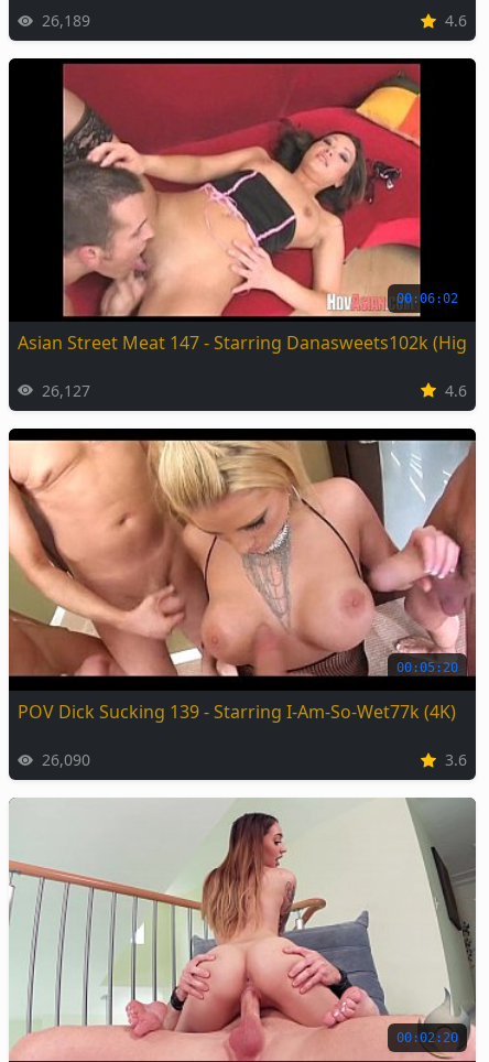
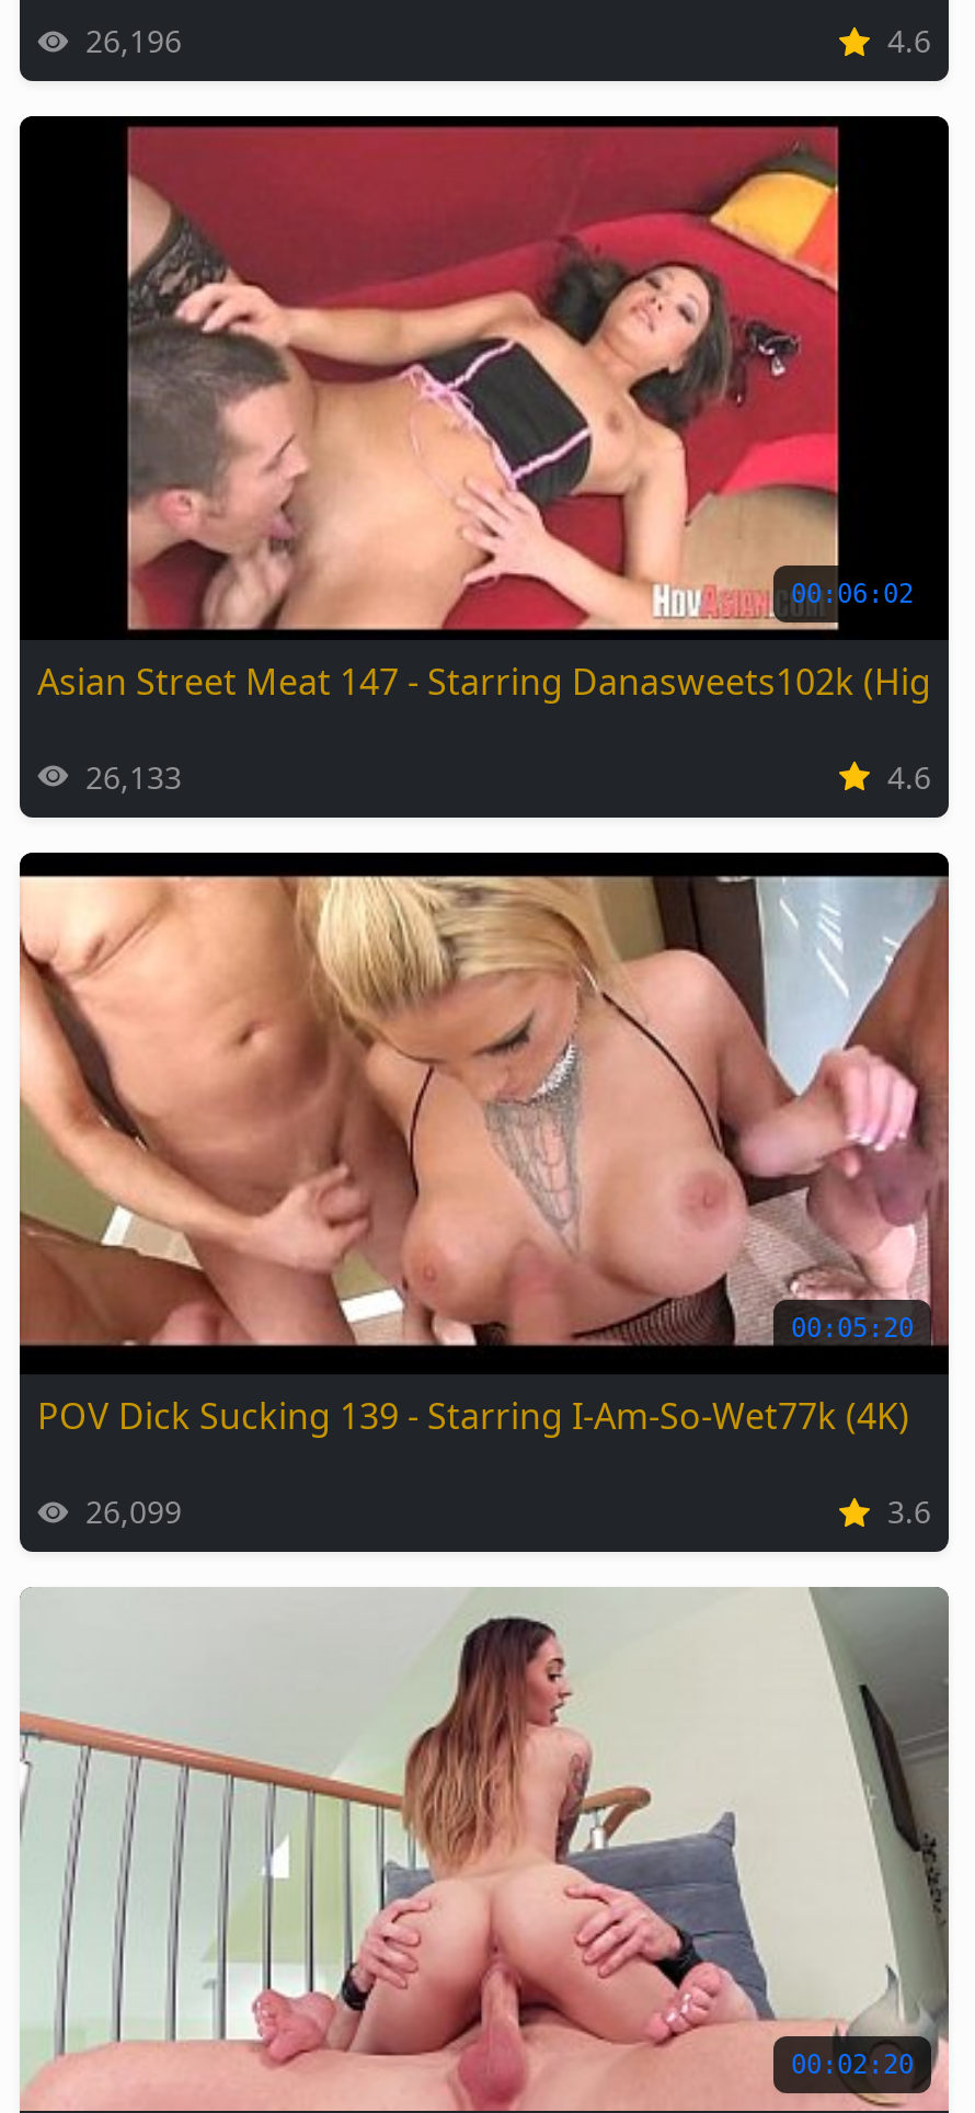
[37,10,90,31] 26,189 -> [77,20,182,61] 26,196
[37,380,90,400] 26,127 -> [77,755,182,797] 26,133
[37,749,90,770] 26,090 -> [77,1490,182,1532] 26,099

